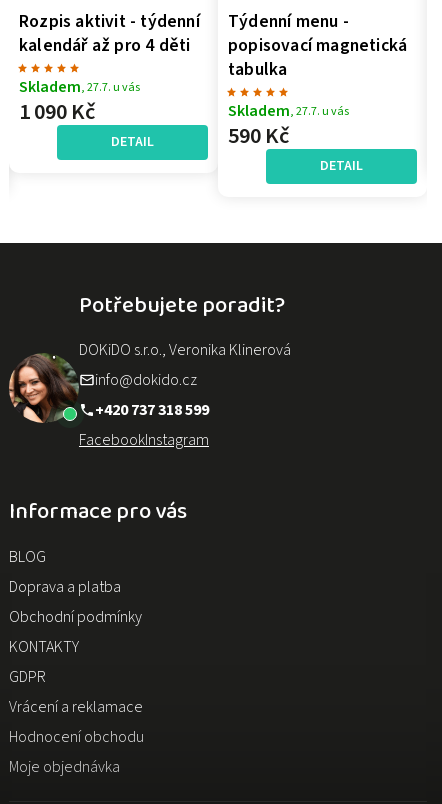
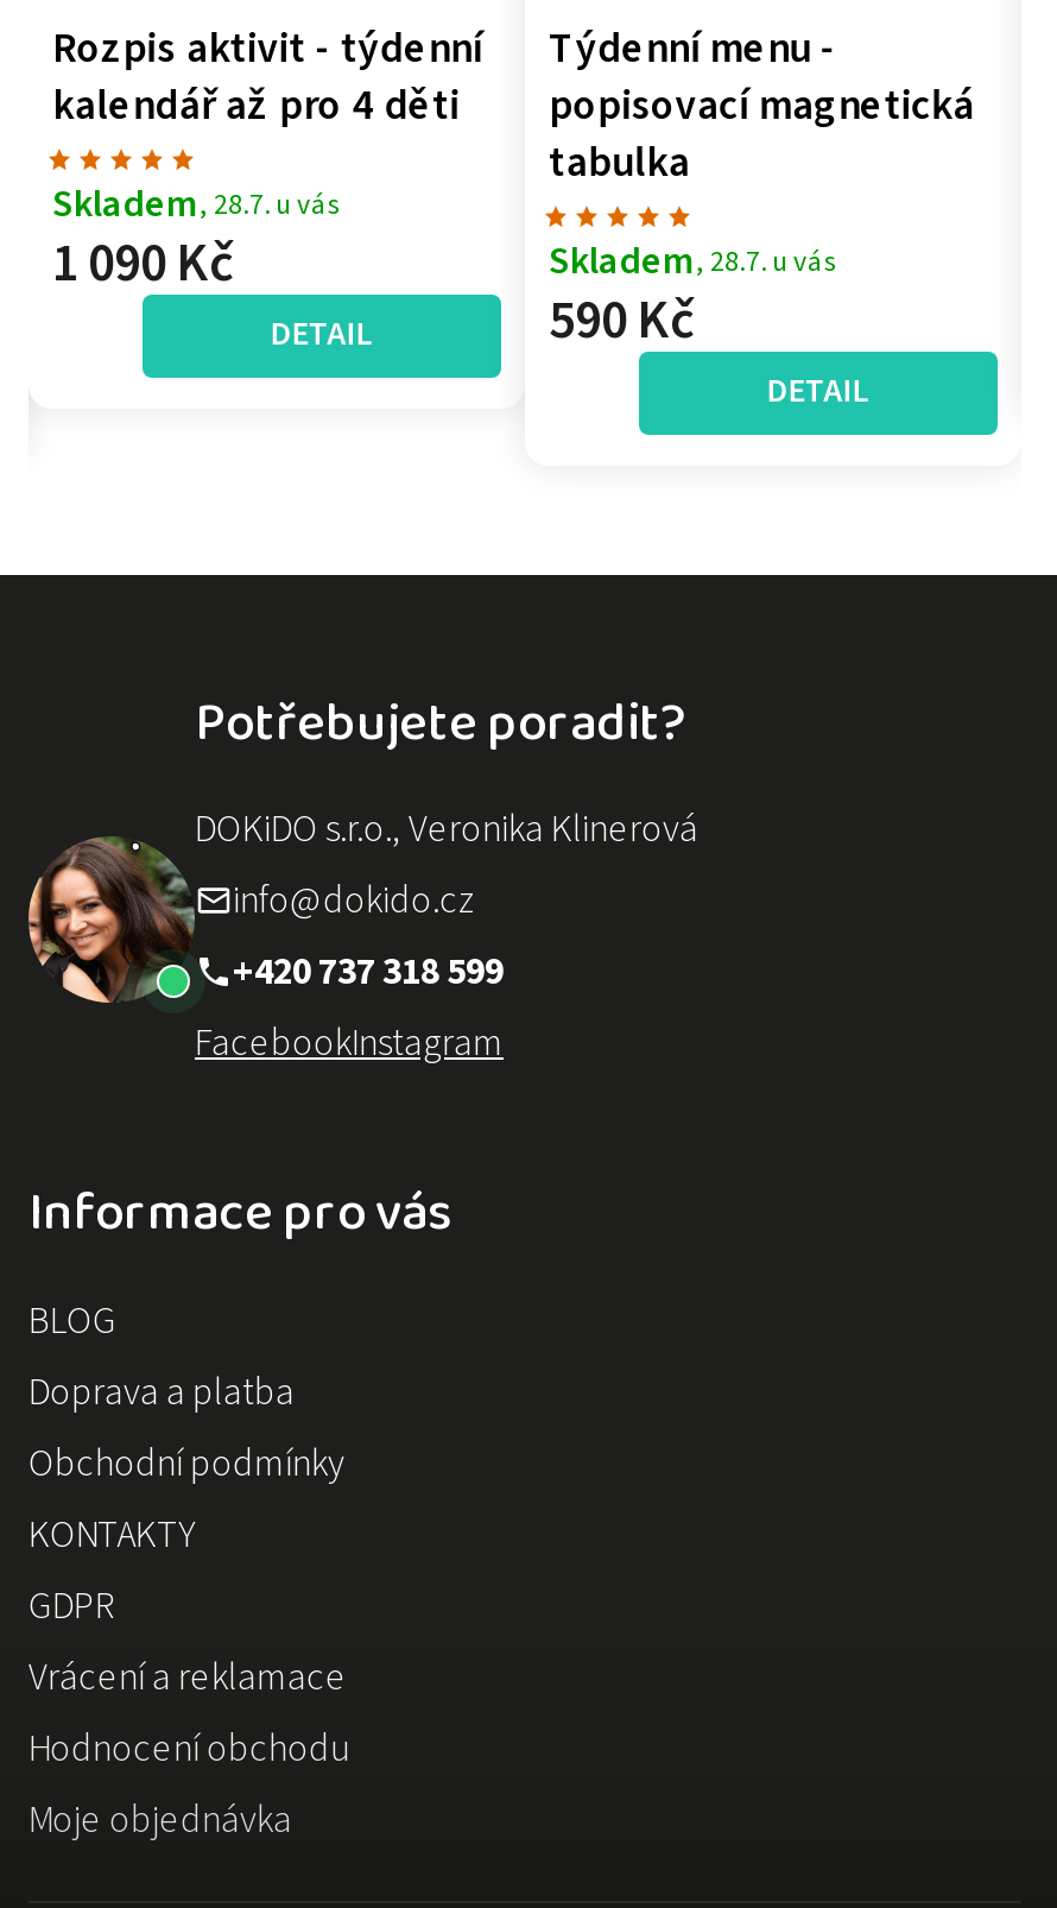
[19,76,140,98] Skladem, 27.7. u vás -> [52,177,340,230] Skladem, 28.7. u vás
[228,100,349,122] Skladem, 27.7. u vás -> [549,234,836,287] Skladem, 28.7. u vás

